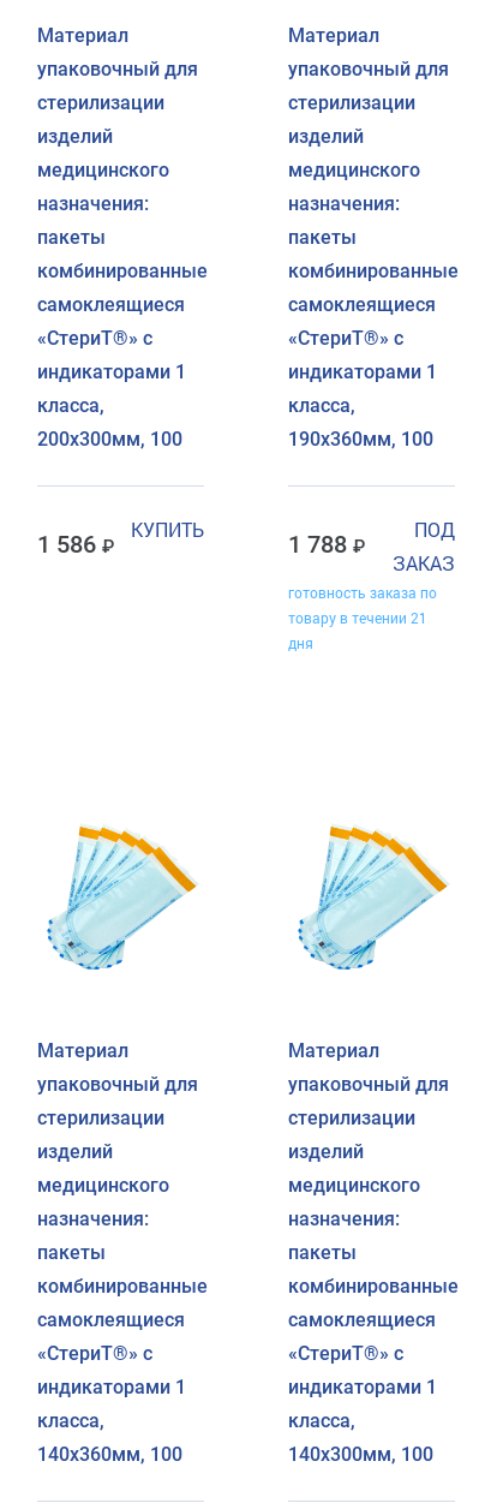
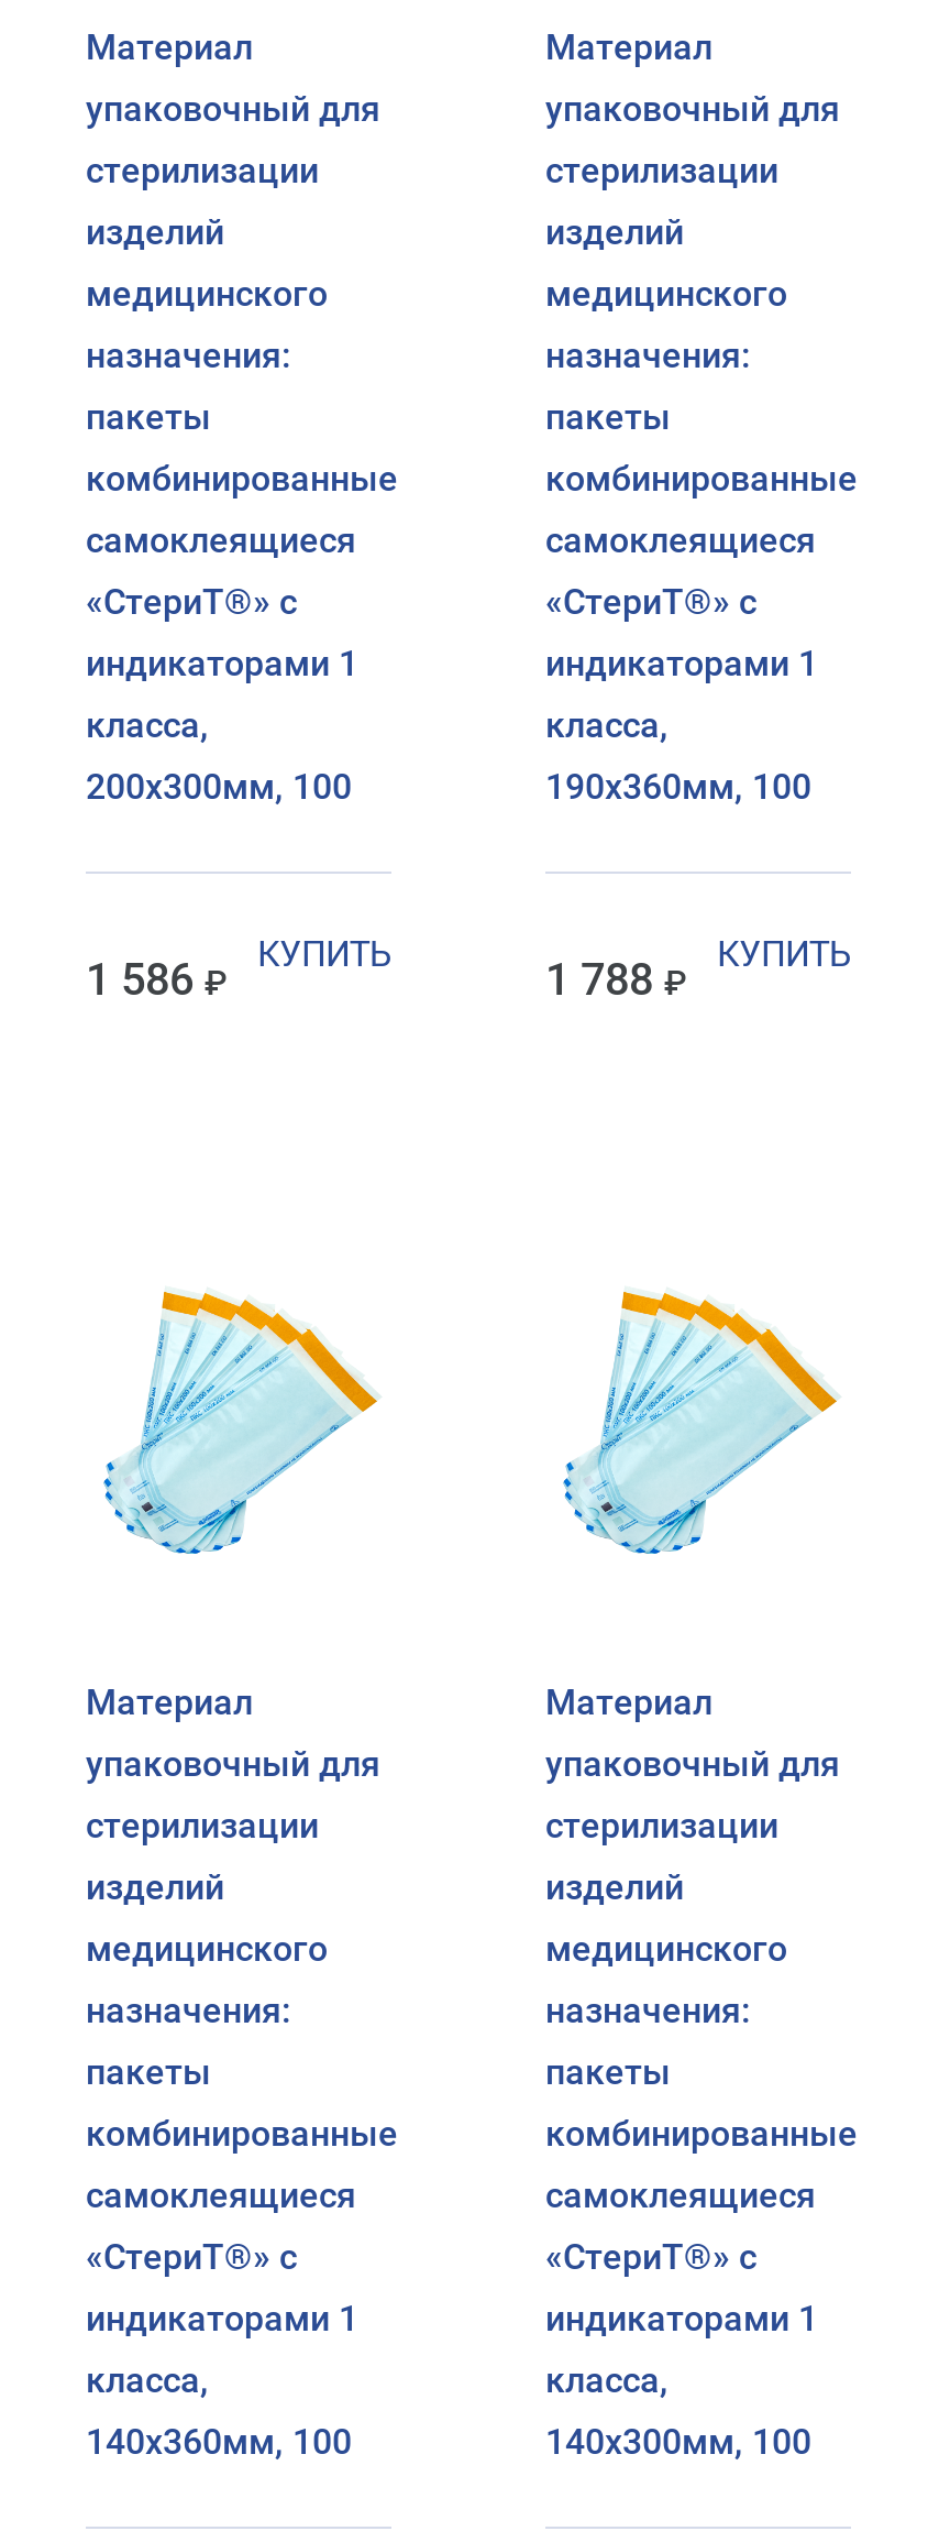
[288,517,455,652] ПОД | ЗАКАЗ | готовность заказа по | товару в течении 21 | дня -> [717,929,851,975] КУПИТЬ

